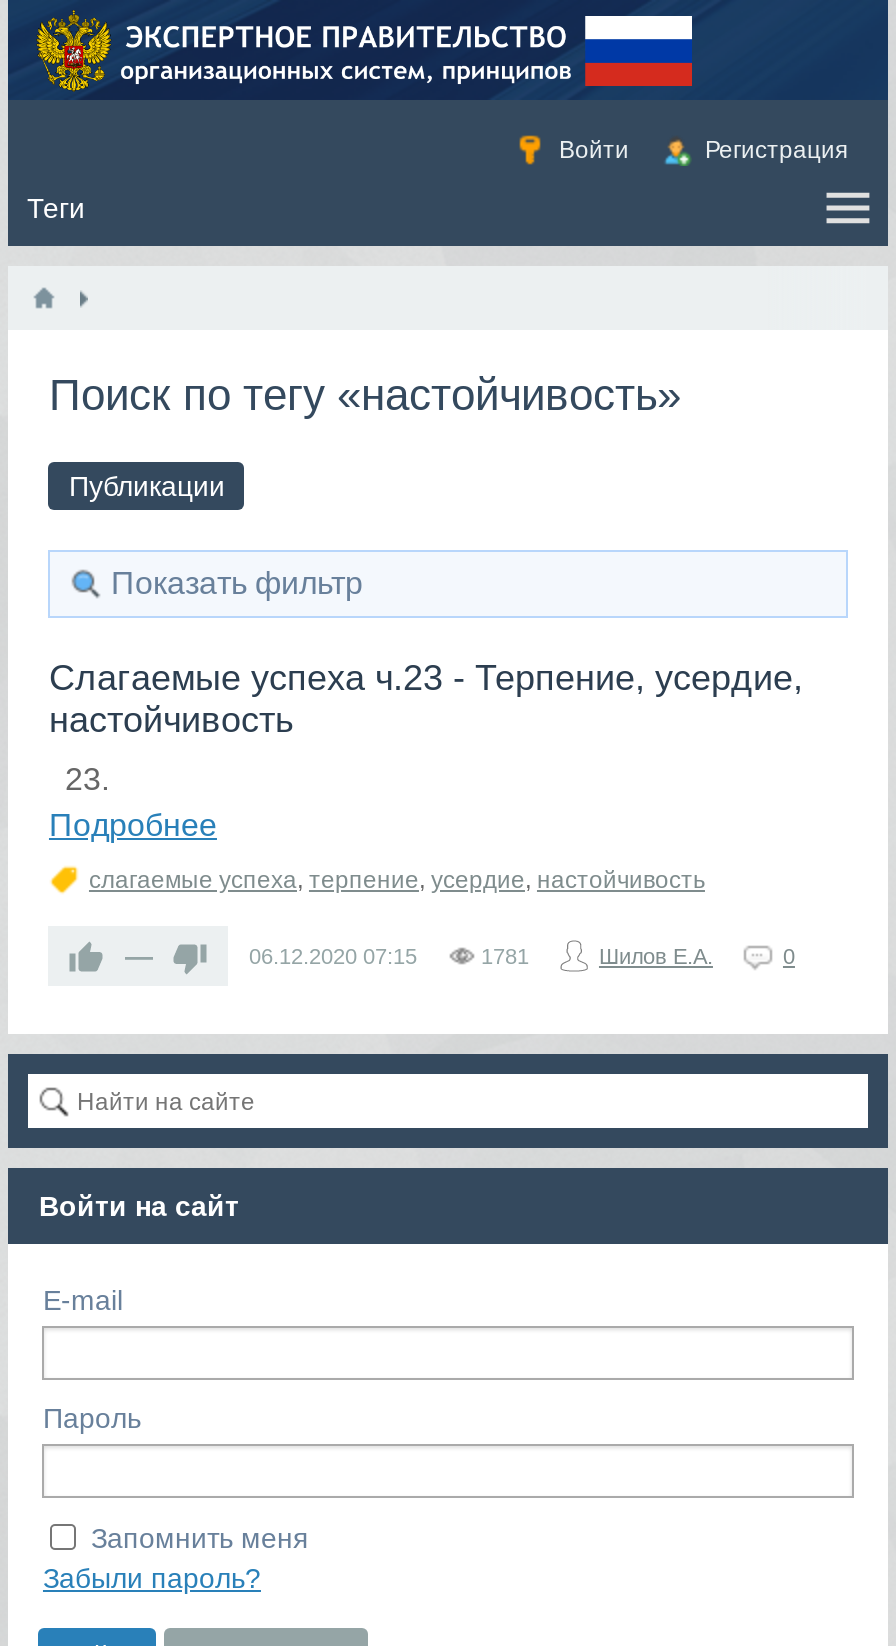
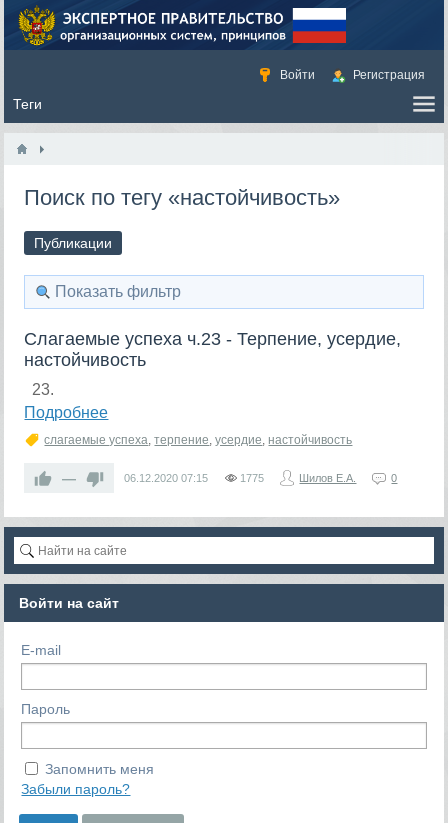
[481,944,529,968] 1781 -> [240,472,264,484] 1775

